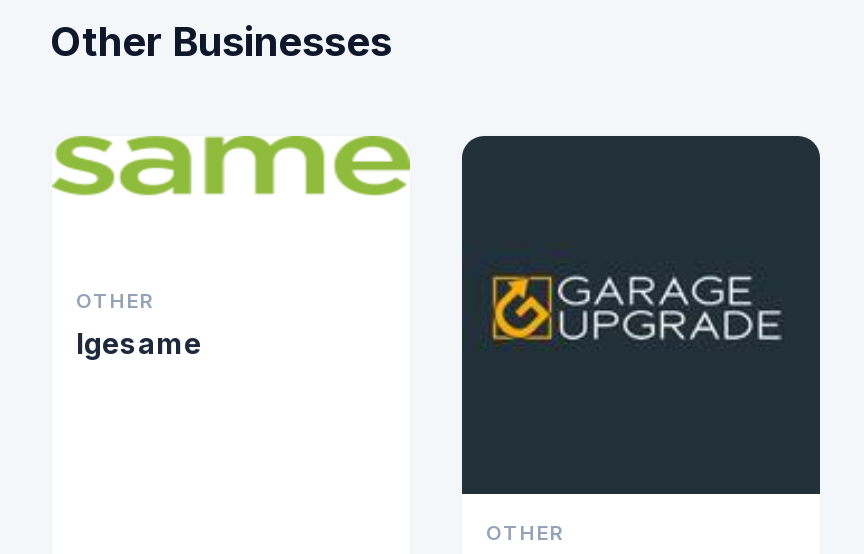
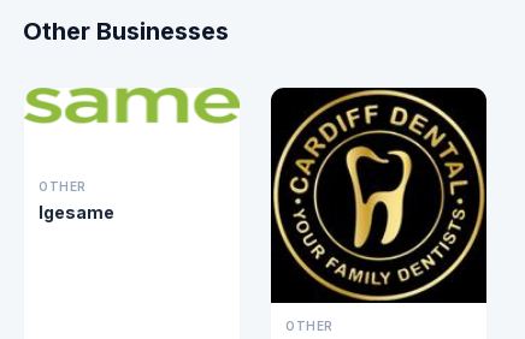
[462,136,820,494] [image] -> [271,88,486,303] [image]

